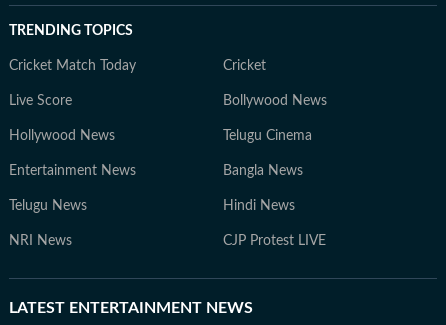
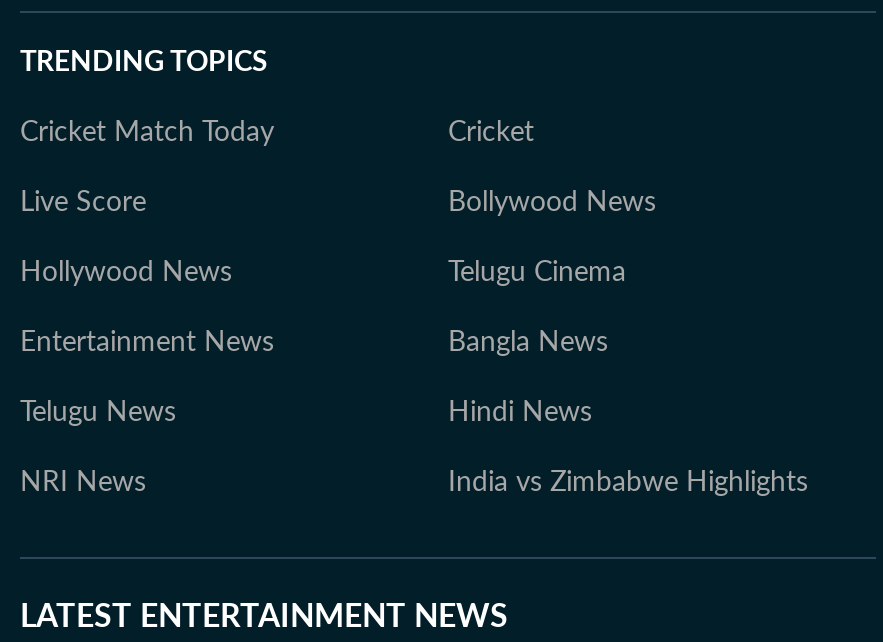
[223,234,326,248] CJP Protest LIVE -> [448,469,808,497] India vs Zimbabwe Highlights

